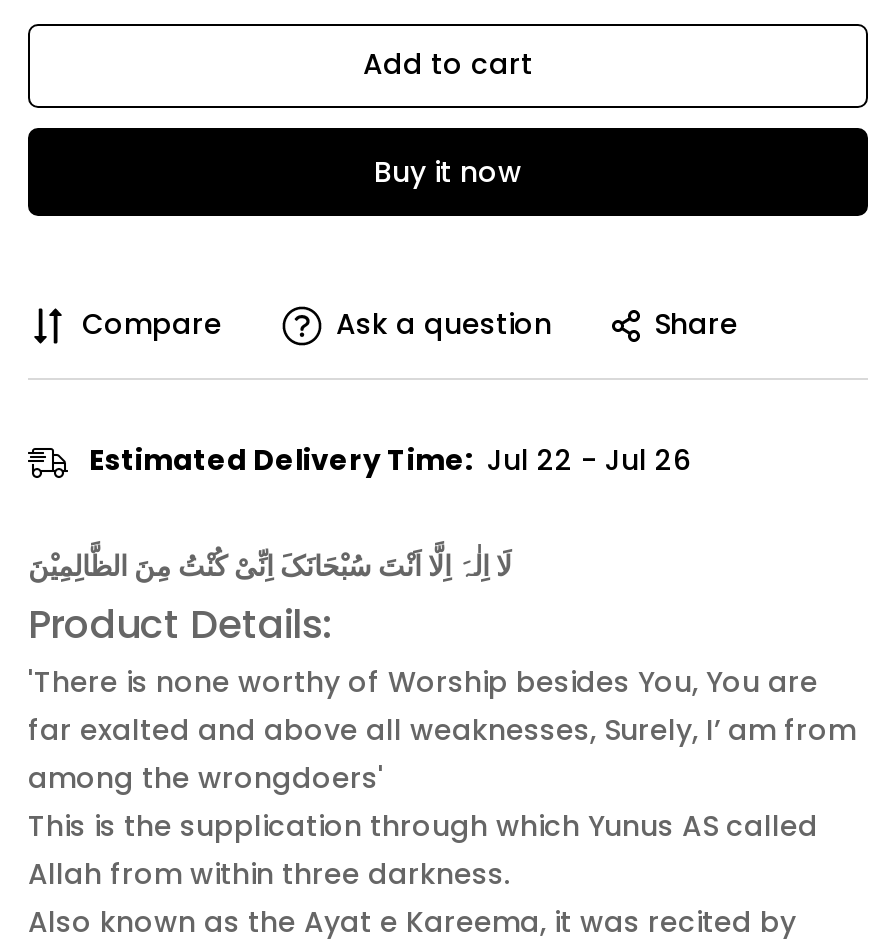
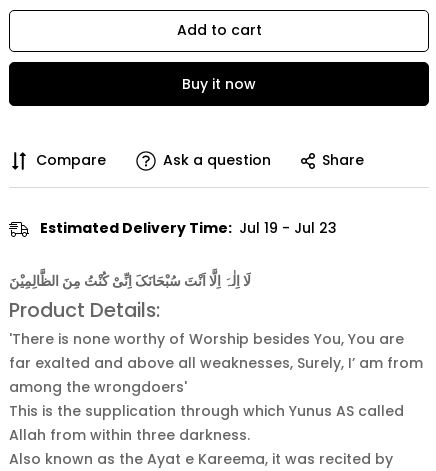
[89,440,691,480] Estimated Delivery Time: Jul 22 - Jul 26 -> [39,218,336,238] Estimated Delivery Time: Jul 19 - Jul 23

